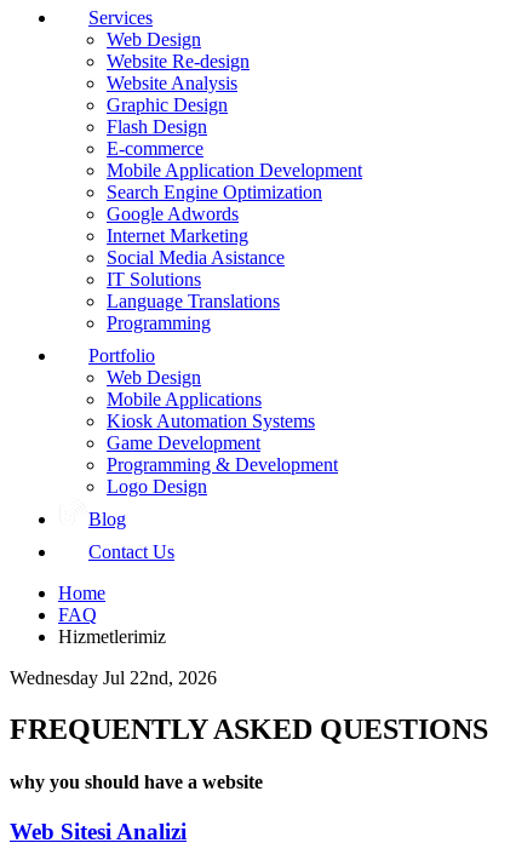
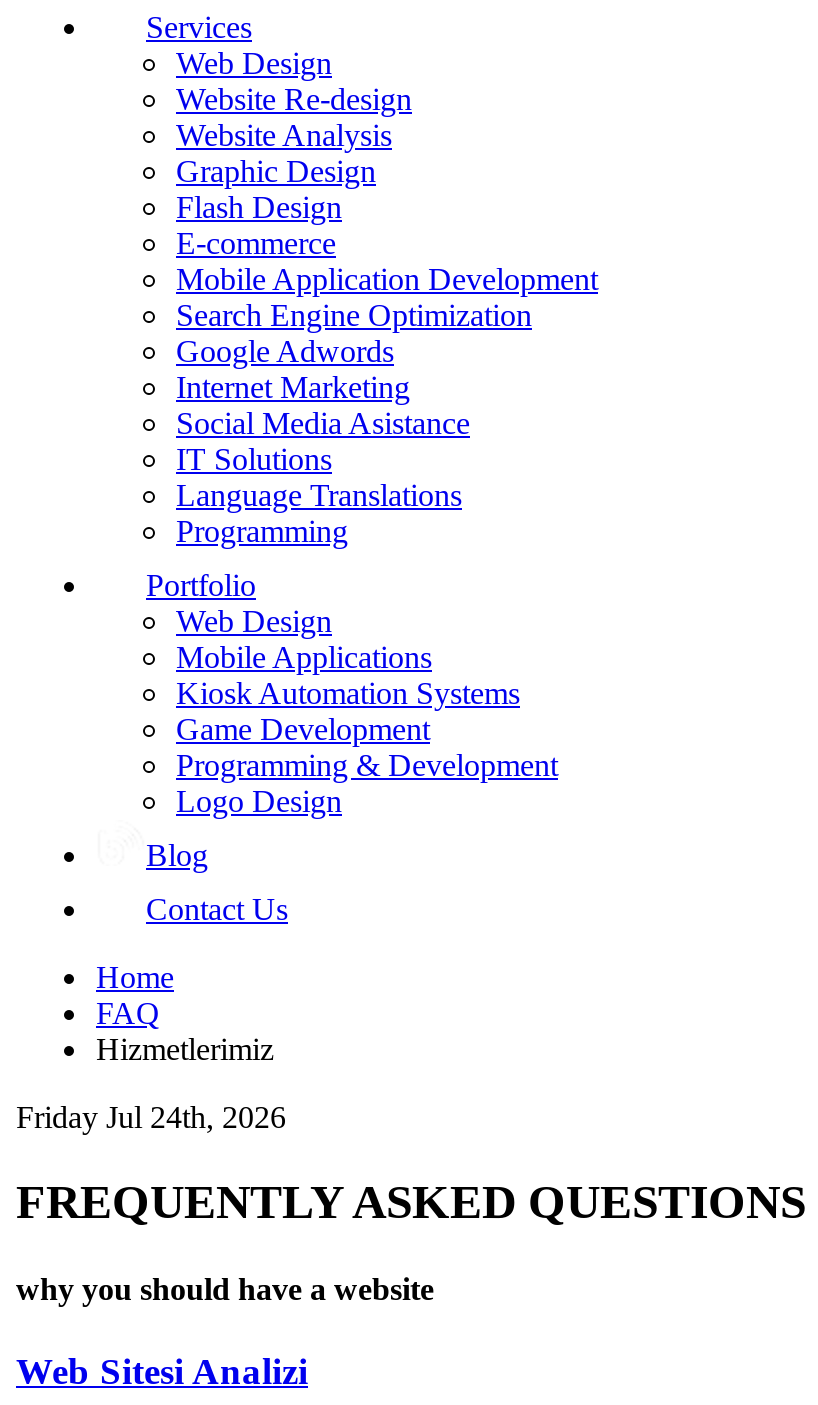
[10,667,217,688] Wednesday Jul 22nd, 2026 -> [16,1100,286,1134] Friday Jul 24th, 2026

